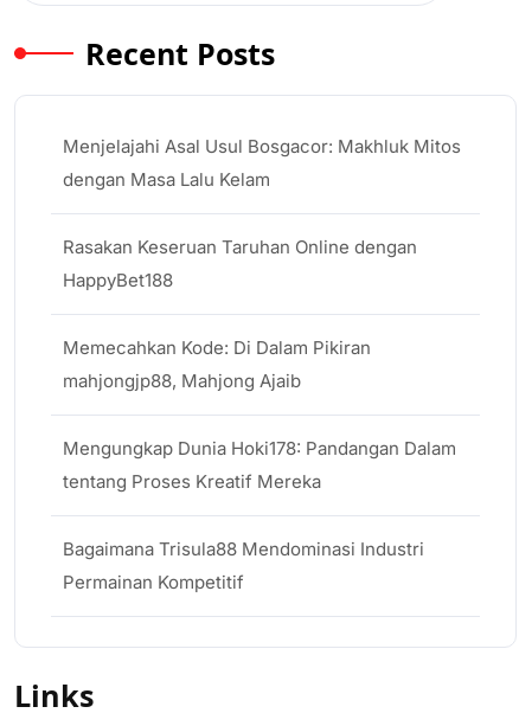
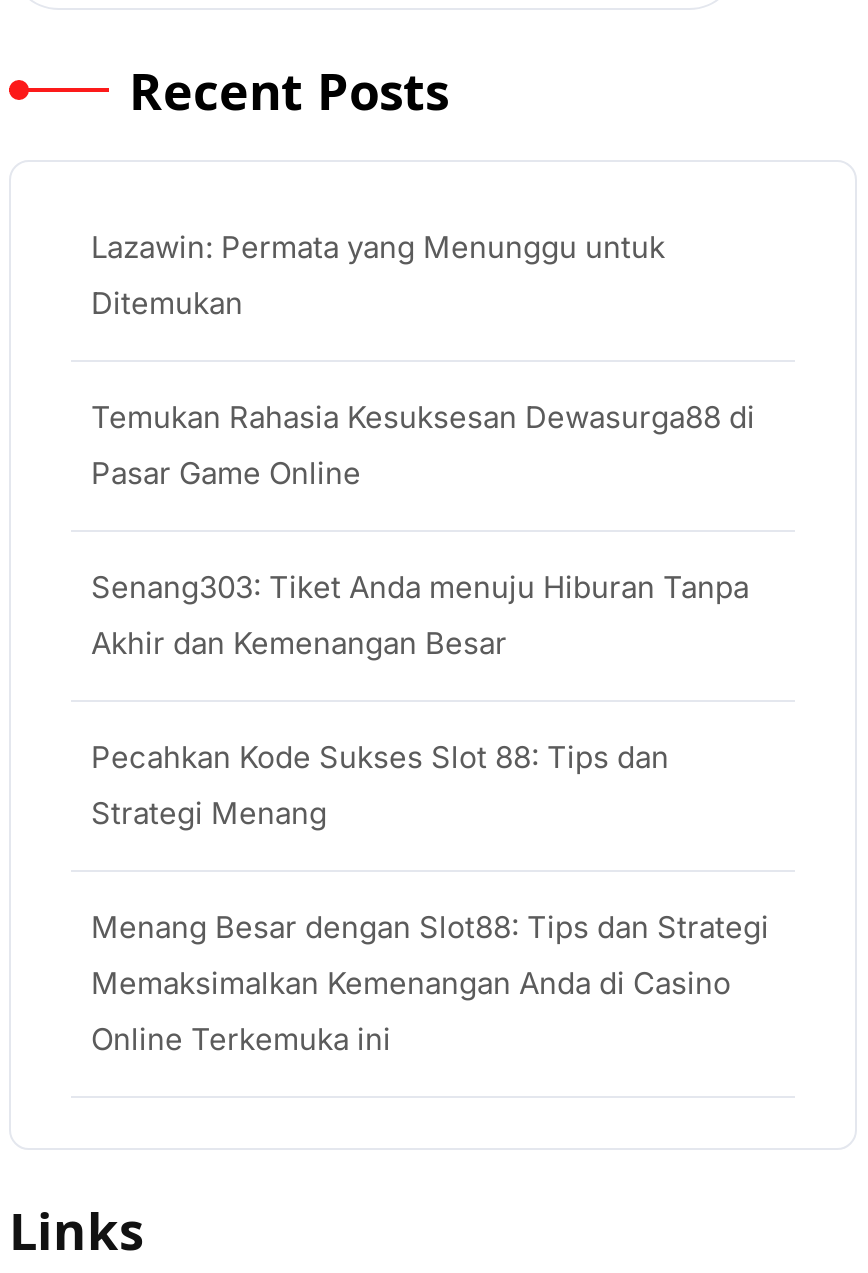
[63,135,461,593] Menjelajahi Asal Usul Bosgacor: Makhluk Mitos | dengan Masa Lalu Kelam | Rasakan Keseruan Taruhan Online dengan | HappyBet188 | Memecahkan Kode: Di Dalam Pikiran | mahjongjp88, Mahjong Ajaib | Mengungkap Dunia Hoki178: Pandangan Dalam | tentang Proses Kreatif Mereka | Bagaimana Trisula88 Mendominasi Industri | Permainan Kompetitif -> [91,228,769,1058] Lazawin: Permata yang Menunggu untuk | Ditemukan | Temukan Rahasia Kesuksesan Dewasurga88 di | Pasar Game Online | Senang303: Tiket Anda menuju Hiburan Tanpa | Akhir dan Kemenangan Besar | Pecahkan Kode Sukses Slot 88: Tips dan | Strategi Menang | Menang Besar dengan Slot88: Tips dan Strategi | Memaksimalkan Kemenangan Anda di Casino | Online Terkemuka ini

